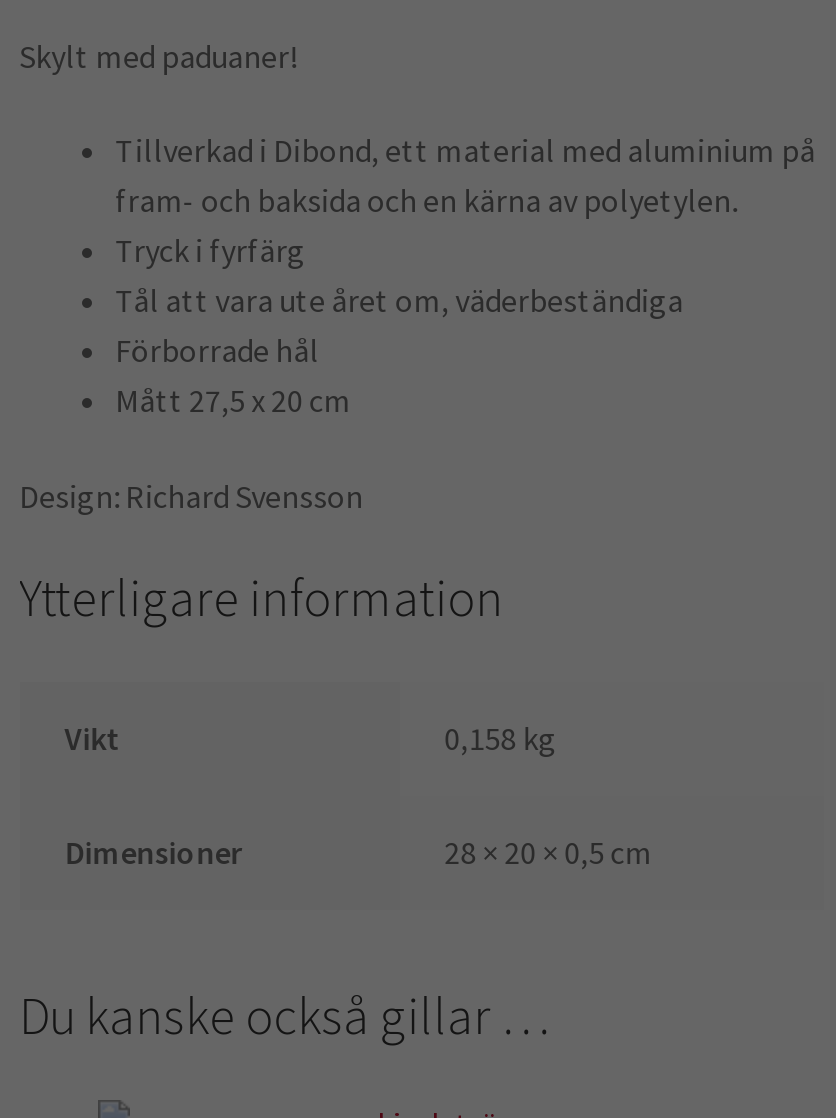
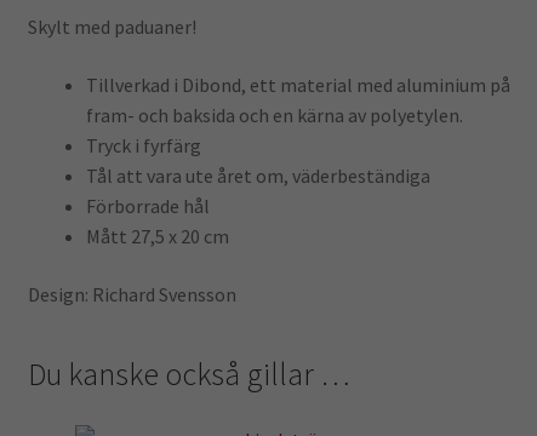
[19,565,653,870] Ytterligare information | Vikt | 0,158 kg | Dimensioner | 28 × 20 × 0,5 cm -> none

